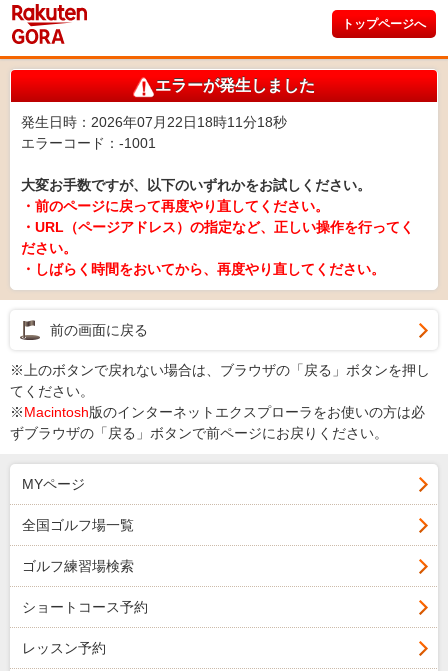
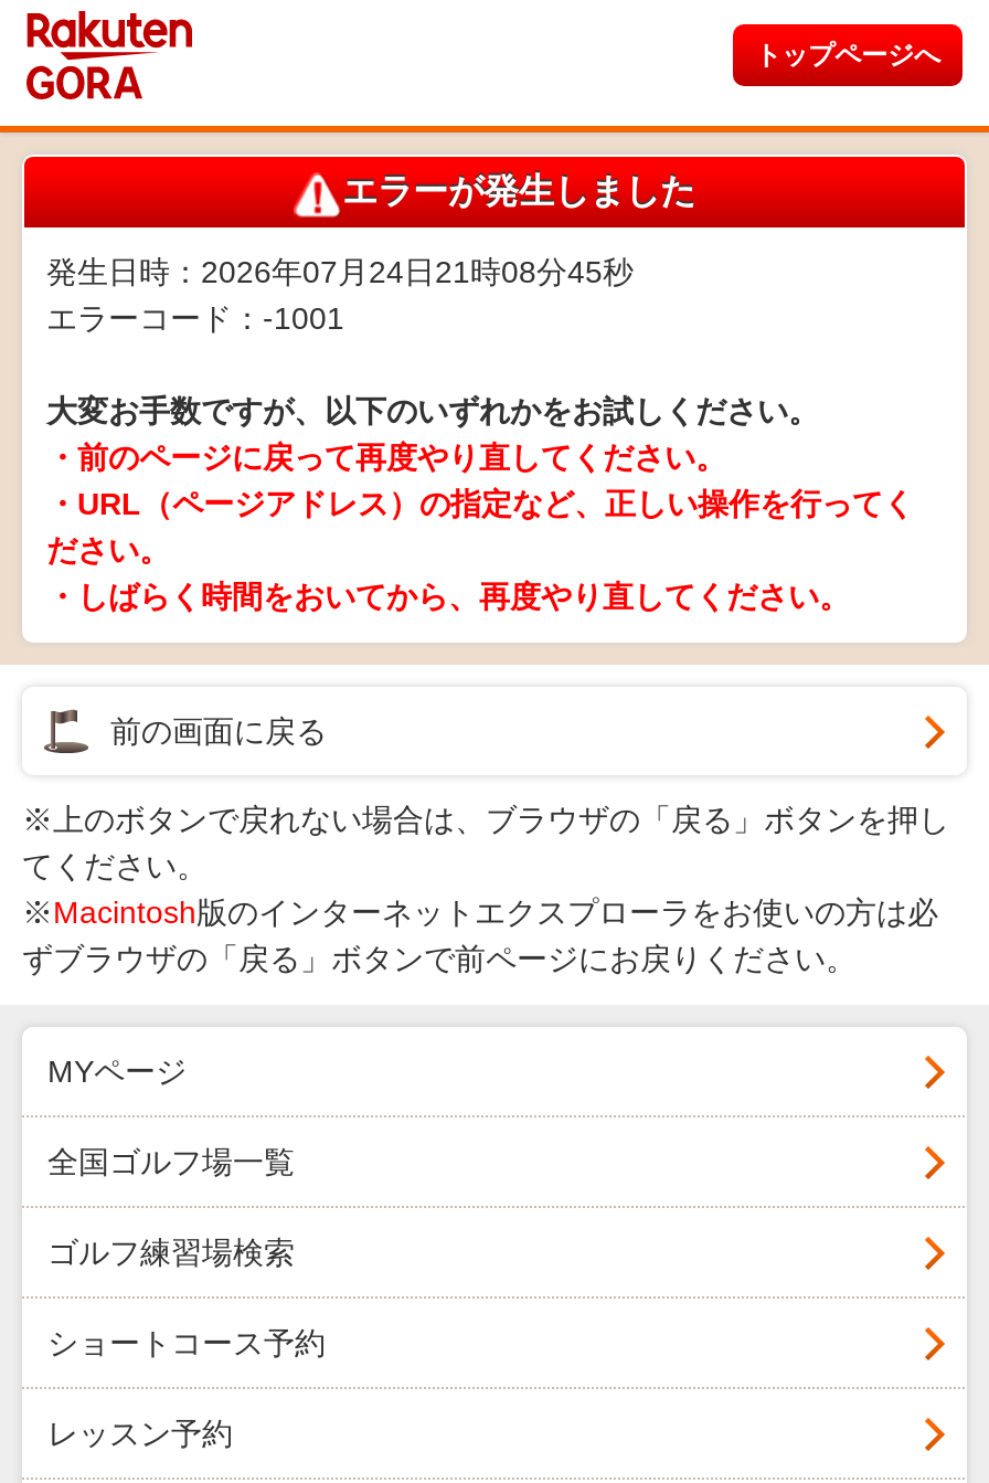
[21,114,287,130] 発生日時：2026年07月22日18時11分18秒 -> [46,254,634,289] 発生日時：2026年07月24日21時08分45秒

